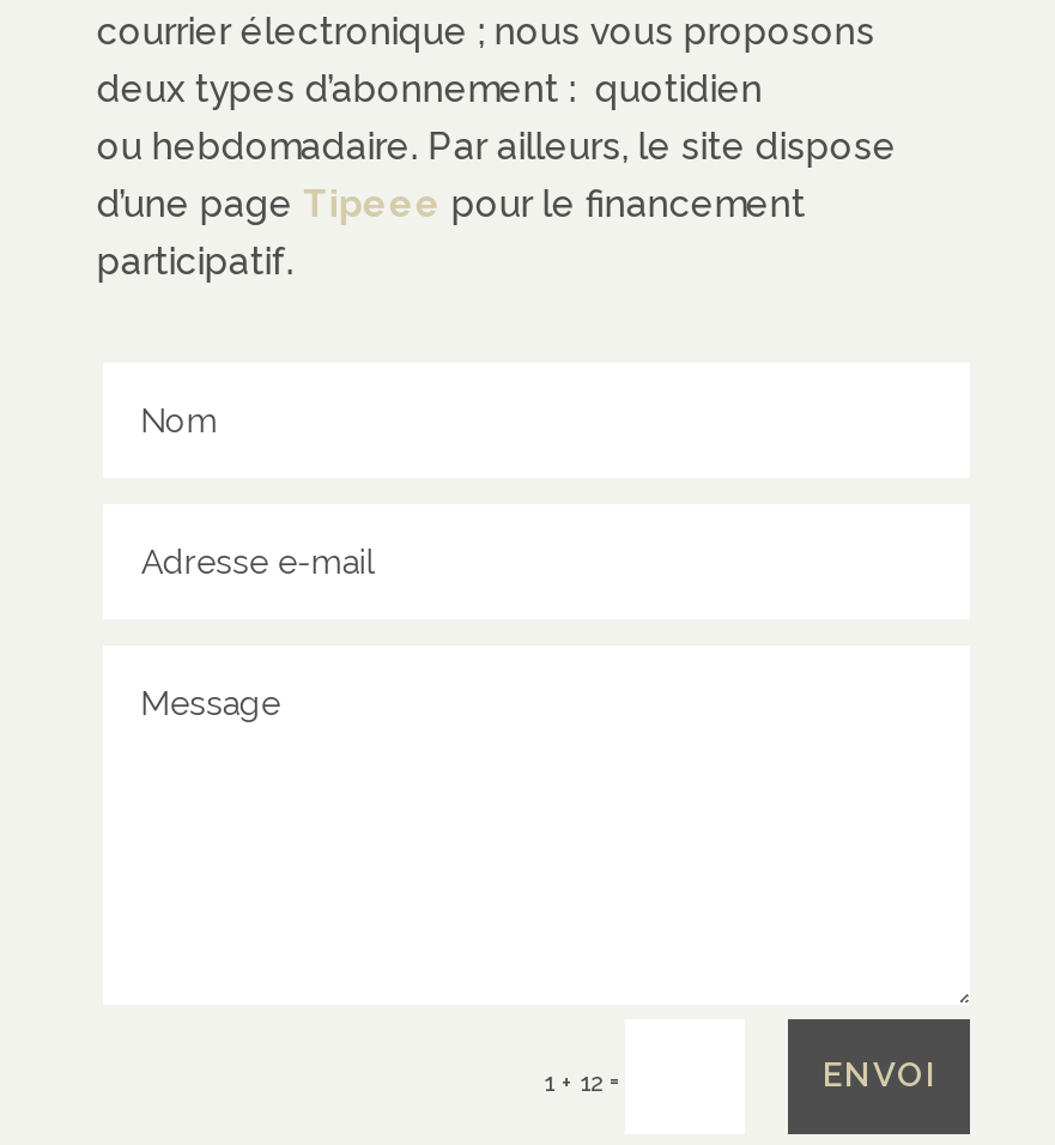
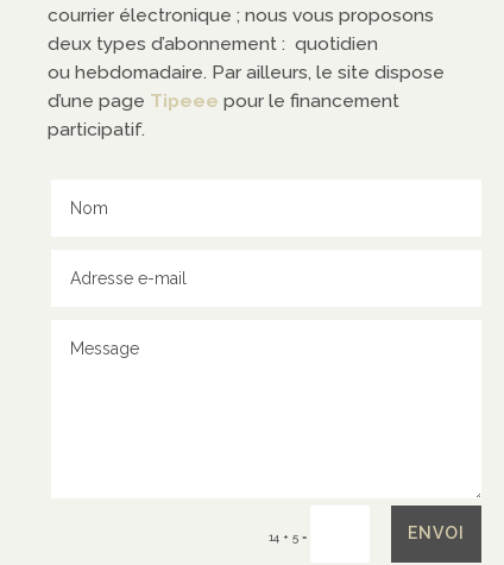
[545,1066,626,1094] 1 + 12 = -> [269,529,311,543] 14 + 5 =

